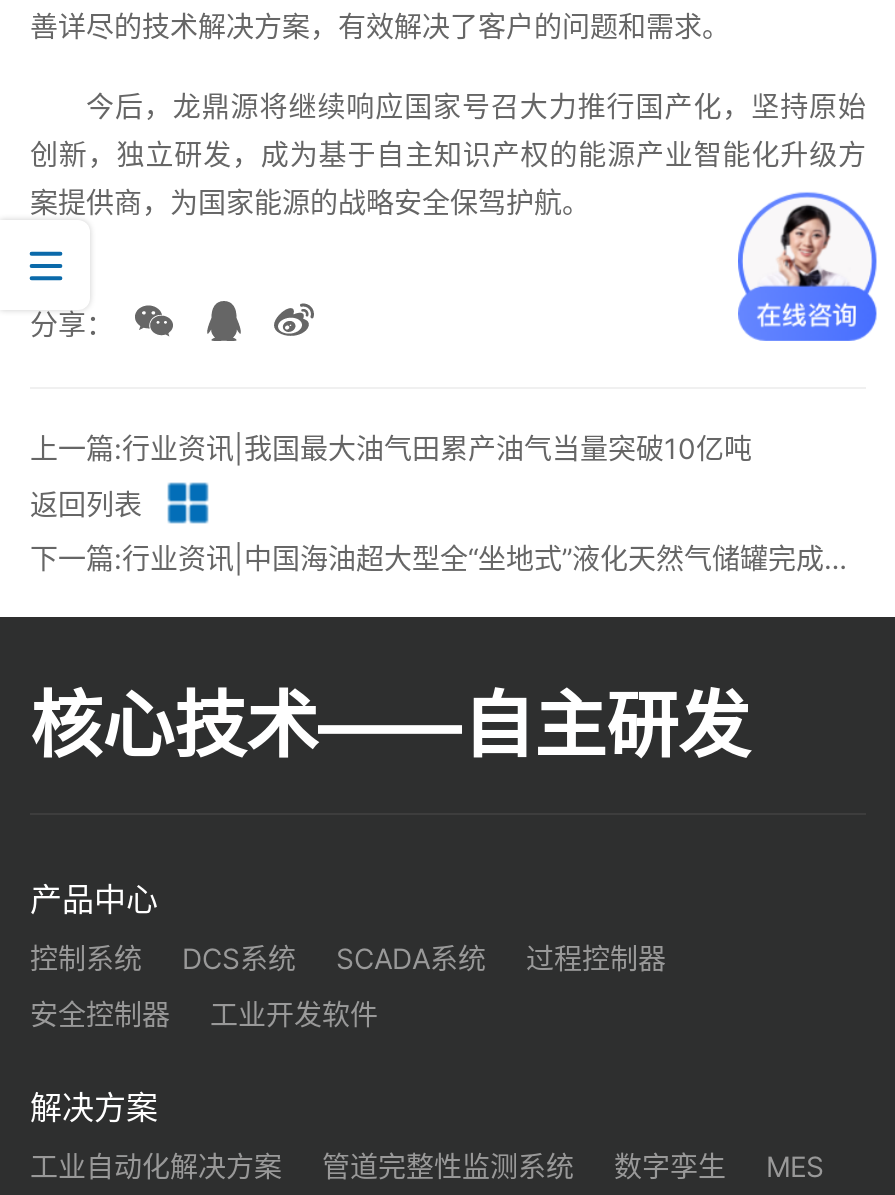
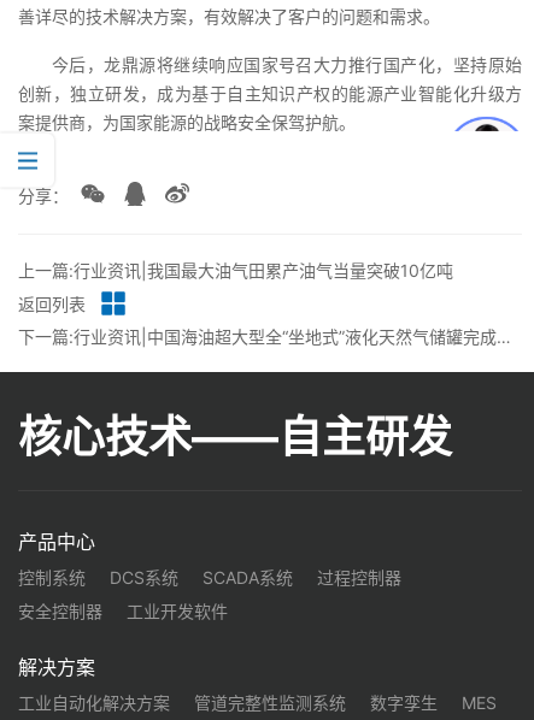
[736,217,878,343] [image] -> none

